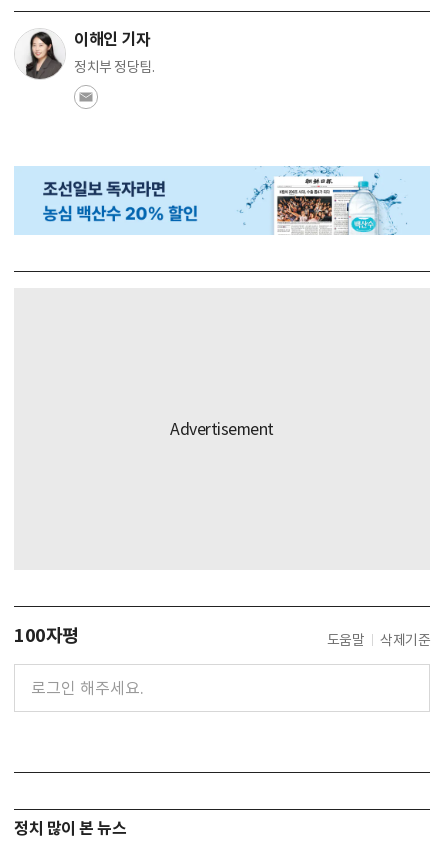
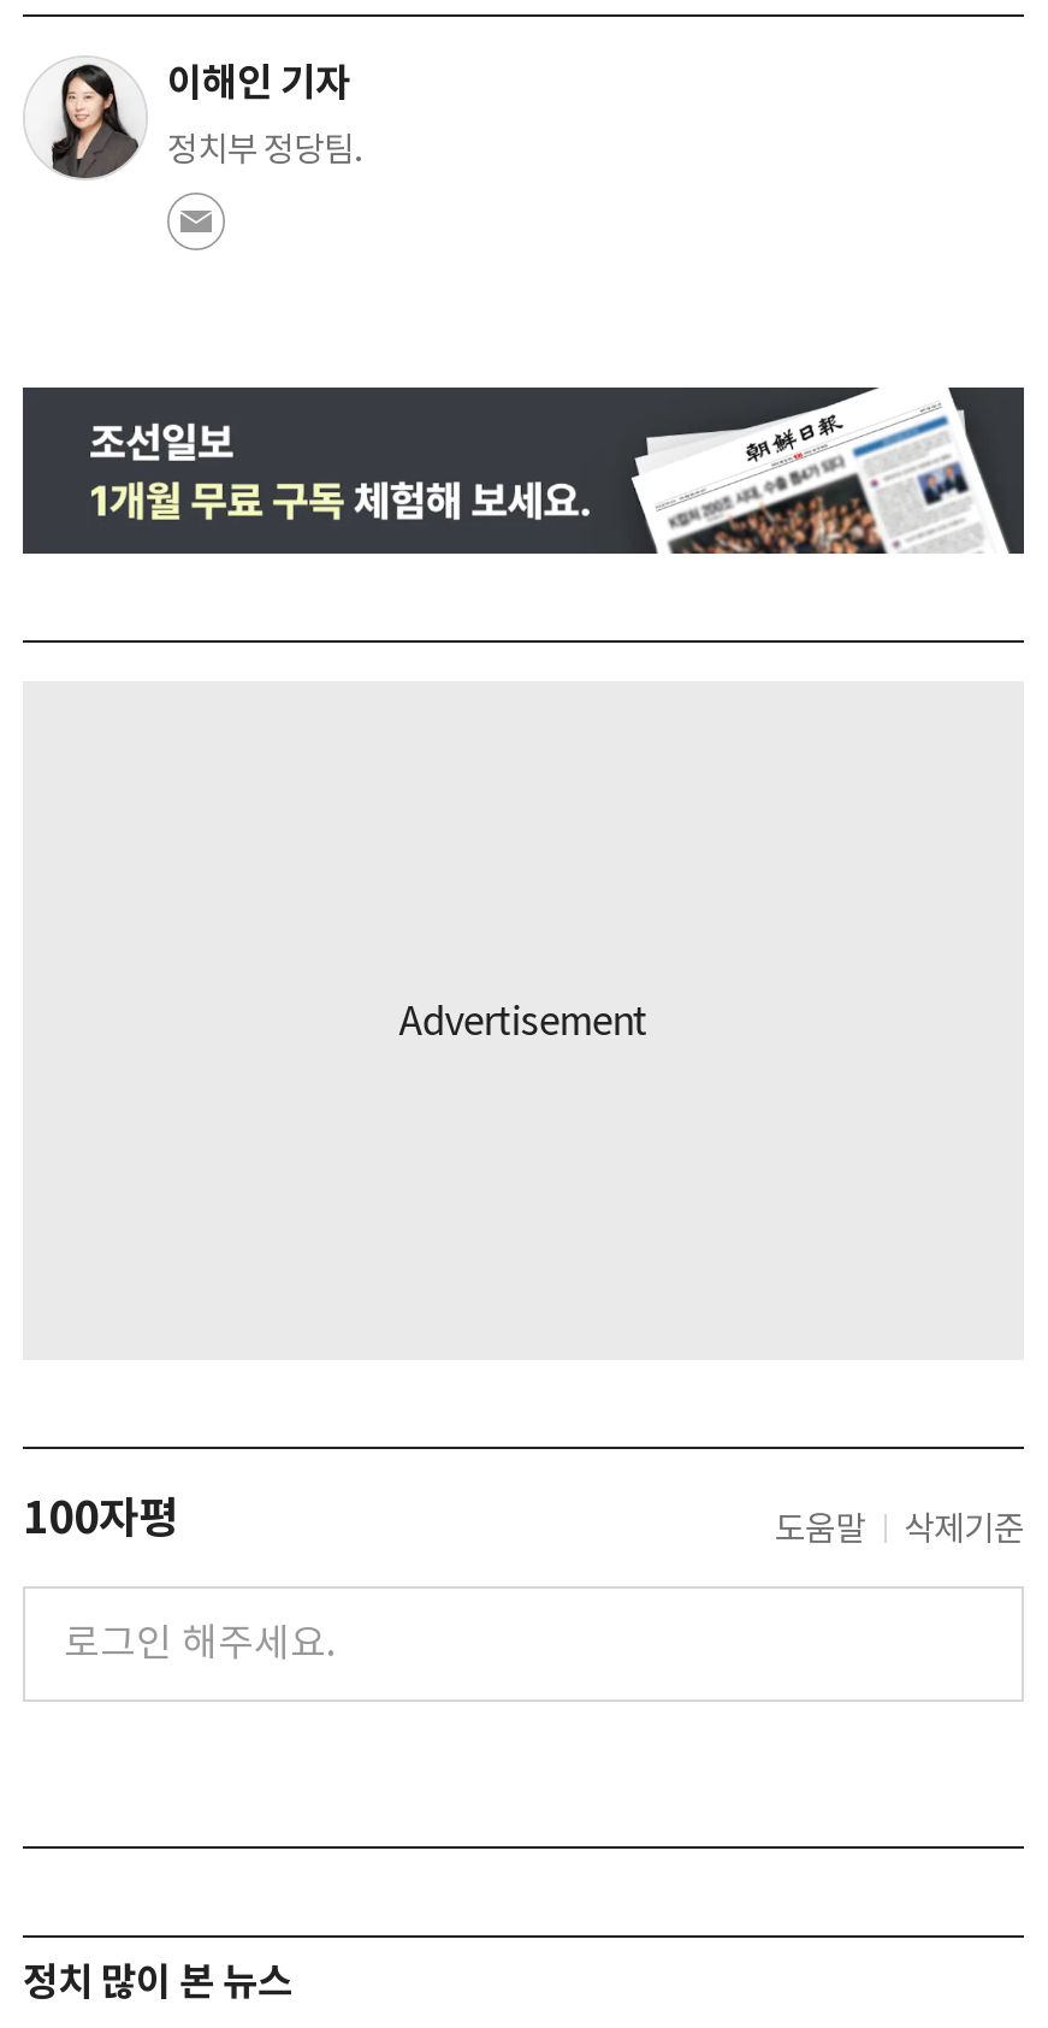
[14,165,430,236] [image] -> [20,384,1026,557] [image]

